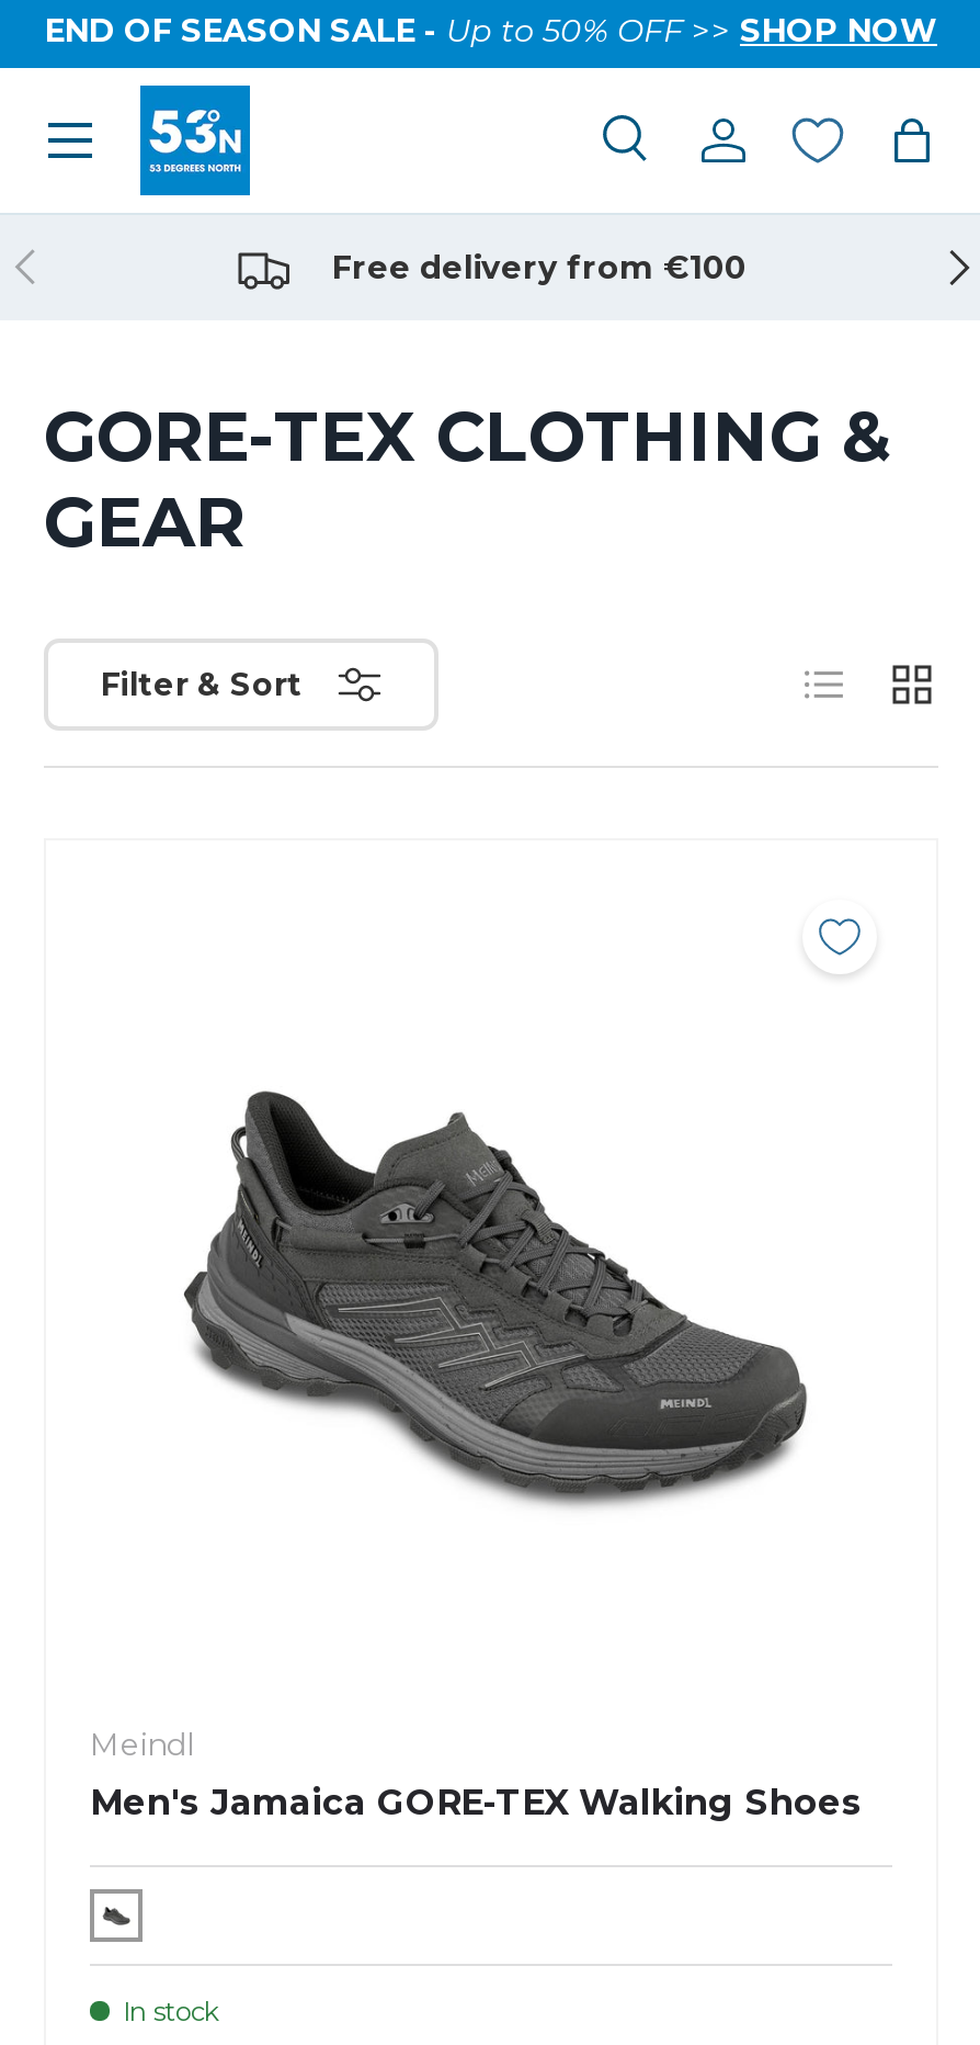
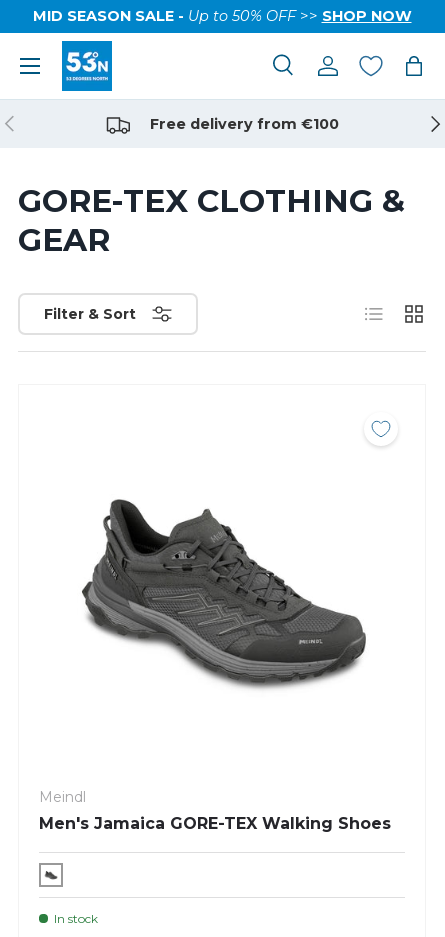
[45,11,937,50] END OF SEASON SALE - Up to 50% OFF >> SHOP NOW -> [32,7,411,25] MID SEASON SALE - Up to 50% OFF >> SHOP NOW

